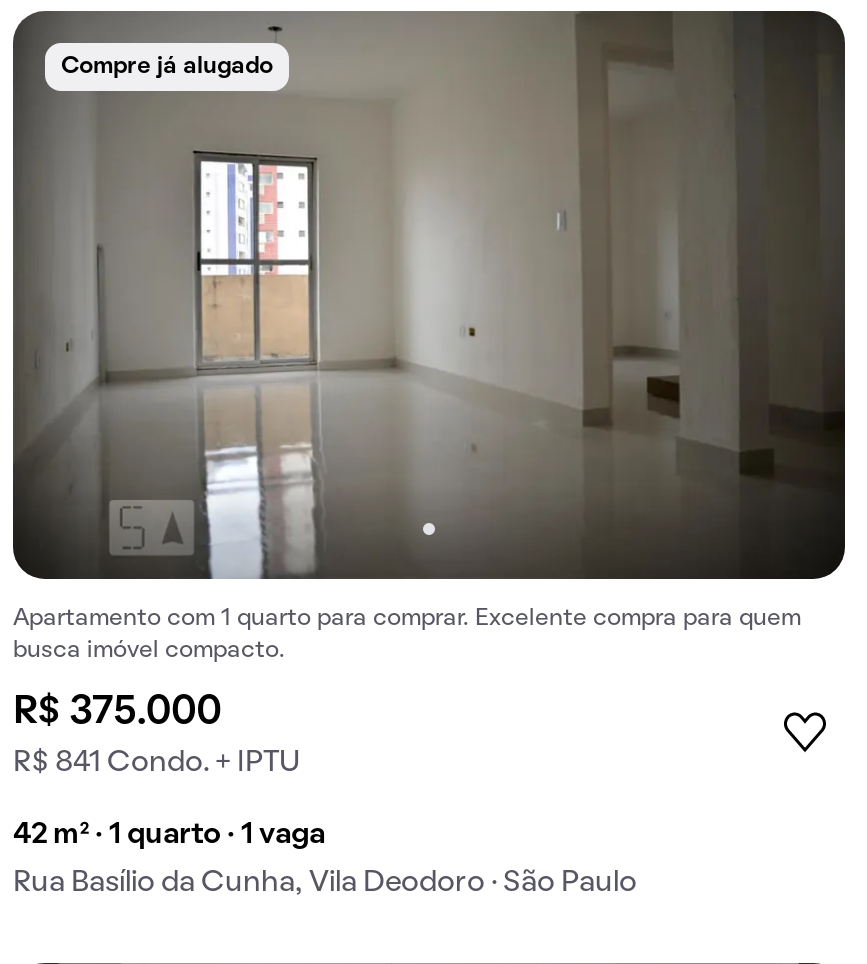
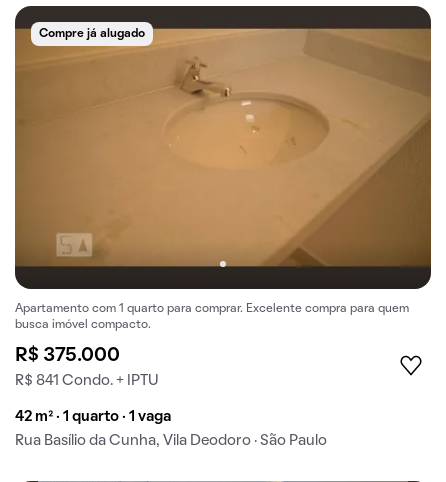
[13,10,847,580] [image] -> [15,5,432,290] [image]

